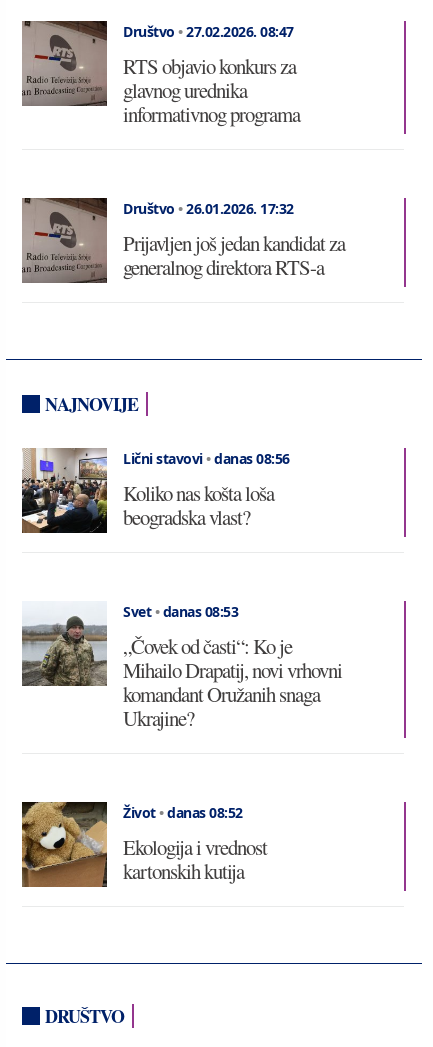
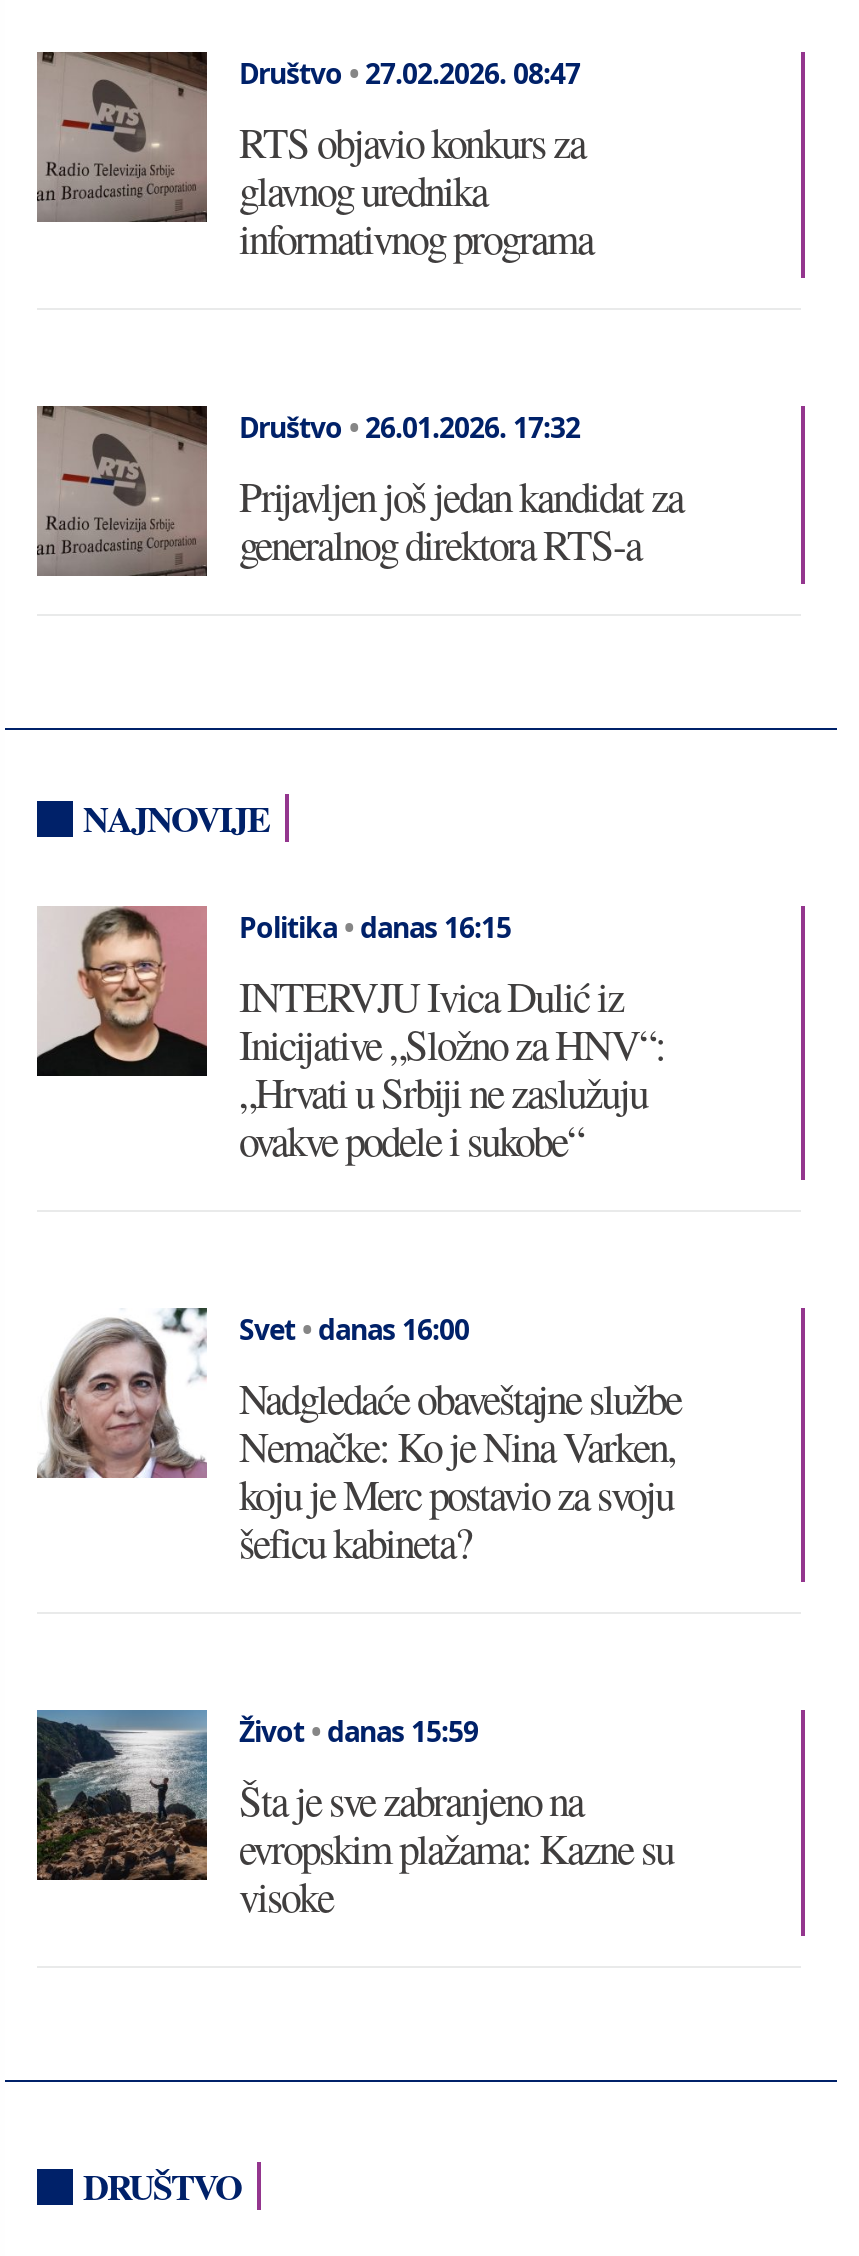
[21,448,289,534] [image] | Lični stavovi • danas 08:56 | Koliko nas košta loša | beogradska vlast? -> [35,906,665,1168] [image] | Politika • danas 16:15 | INTERVJU Ivica Dulić iz | Inicijative „Složno za HNV“: | „Hrvati u Srbiji ne zaslužuju | ovakve podele i sukobe“
[21,602,342,732] [image] | Svet • danas 08:53 | „Čovek od časti“: Ko je | Mihailo Drapatij, novi vrhovni | komandant Oružanih snaga | Ukrajine? -> [39,1306,681,1570] [image] | Svet • danas 16:00 | Nadgledaće obaveštajne službe | Nemačke: Ko je Nina Varken, | koju je Merc postavio za svoju | šeficu kabineta?
[21,801,267,888] [image] | Život • danas 08:52 | Ekologija i vrednost | kartonskih kutija -> [35,1708,673,1924] [image] | Život • danas 15:59 | Šta je sve zabranjeno na | evropskim plažama: Kazne su | visoke

